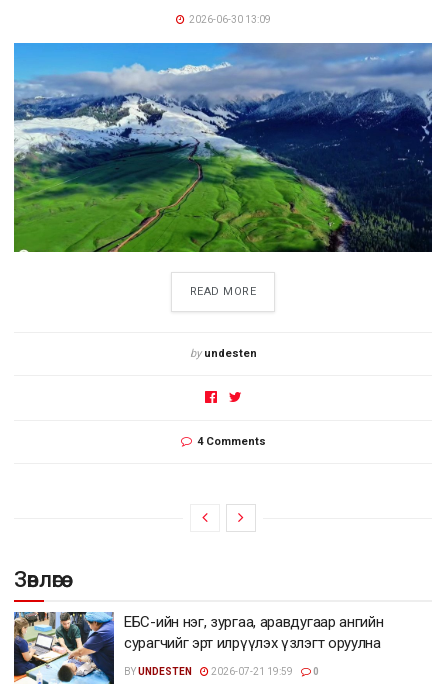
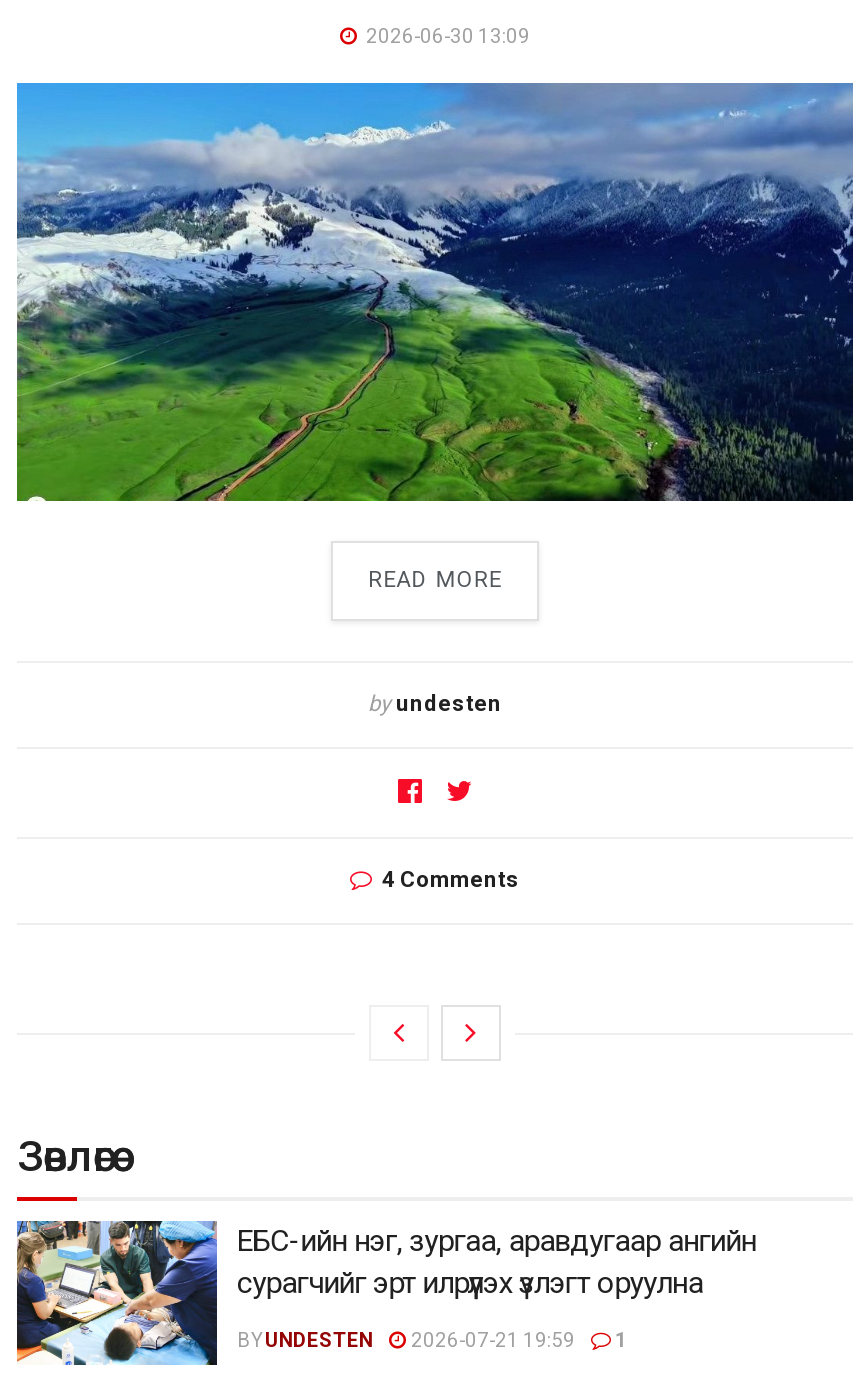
[124,666,319,677] BY UNDESTEN 2026-07-21 19:59 0 -> [237,1329,627,1351] BY UNDESTEN 2026-07-21 19:59 1

